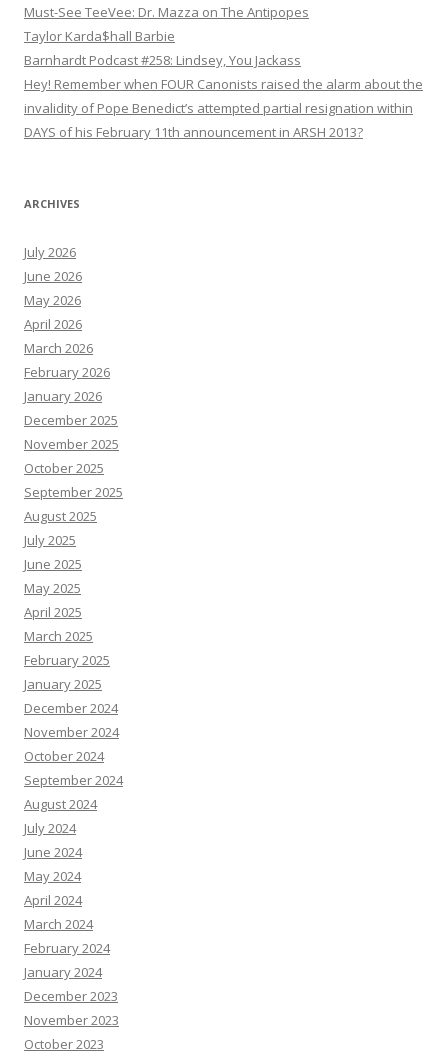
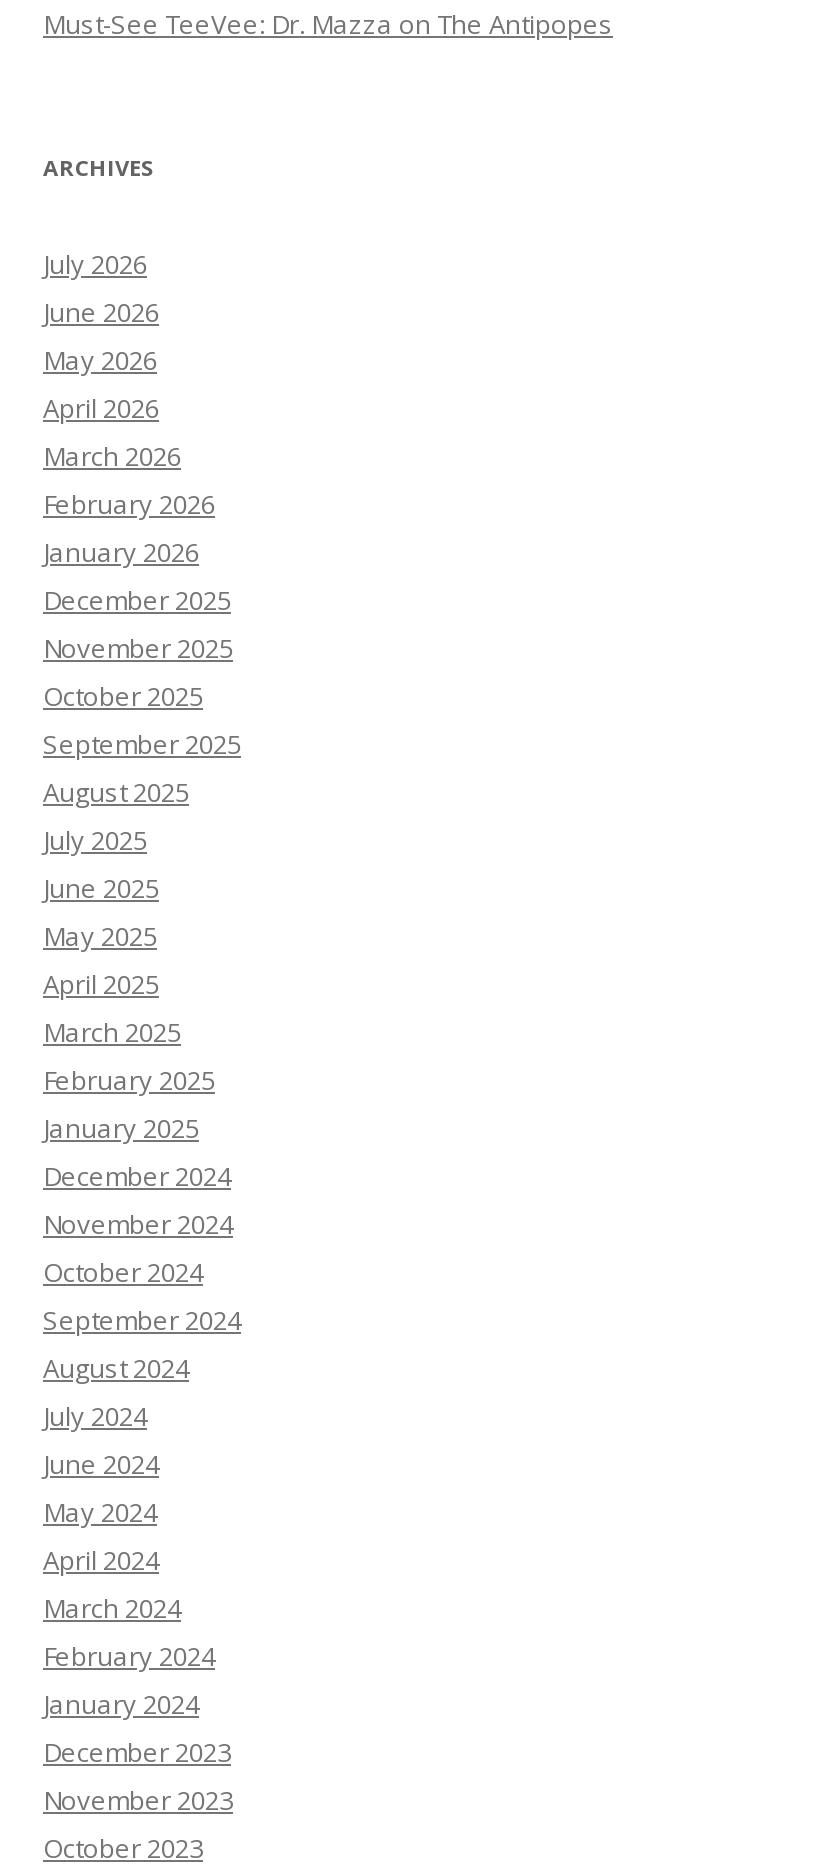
[24,27,423,141] Taylor Karda$hall Barbie | Barnhardt Podcast #258: Lindsey, You Jackass | Hey! Remember when FOUR Canonists raised the alarm about the | invalidity of Pope Benedict’s attempted partial resignation within | DAYS of his February 11th announcement in ARSH 2013? -> none

